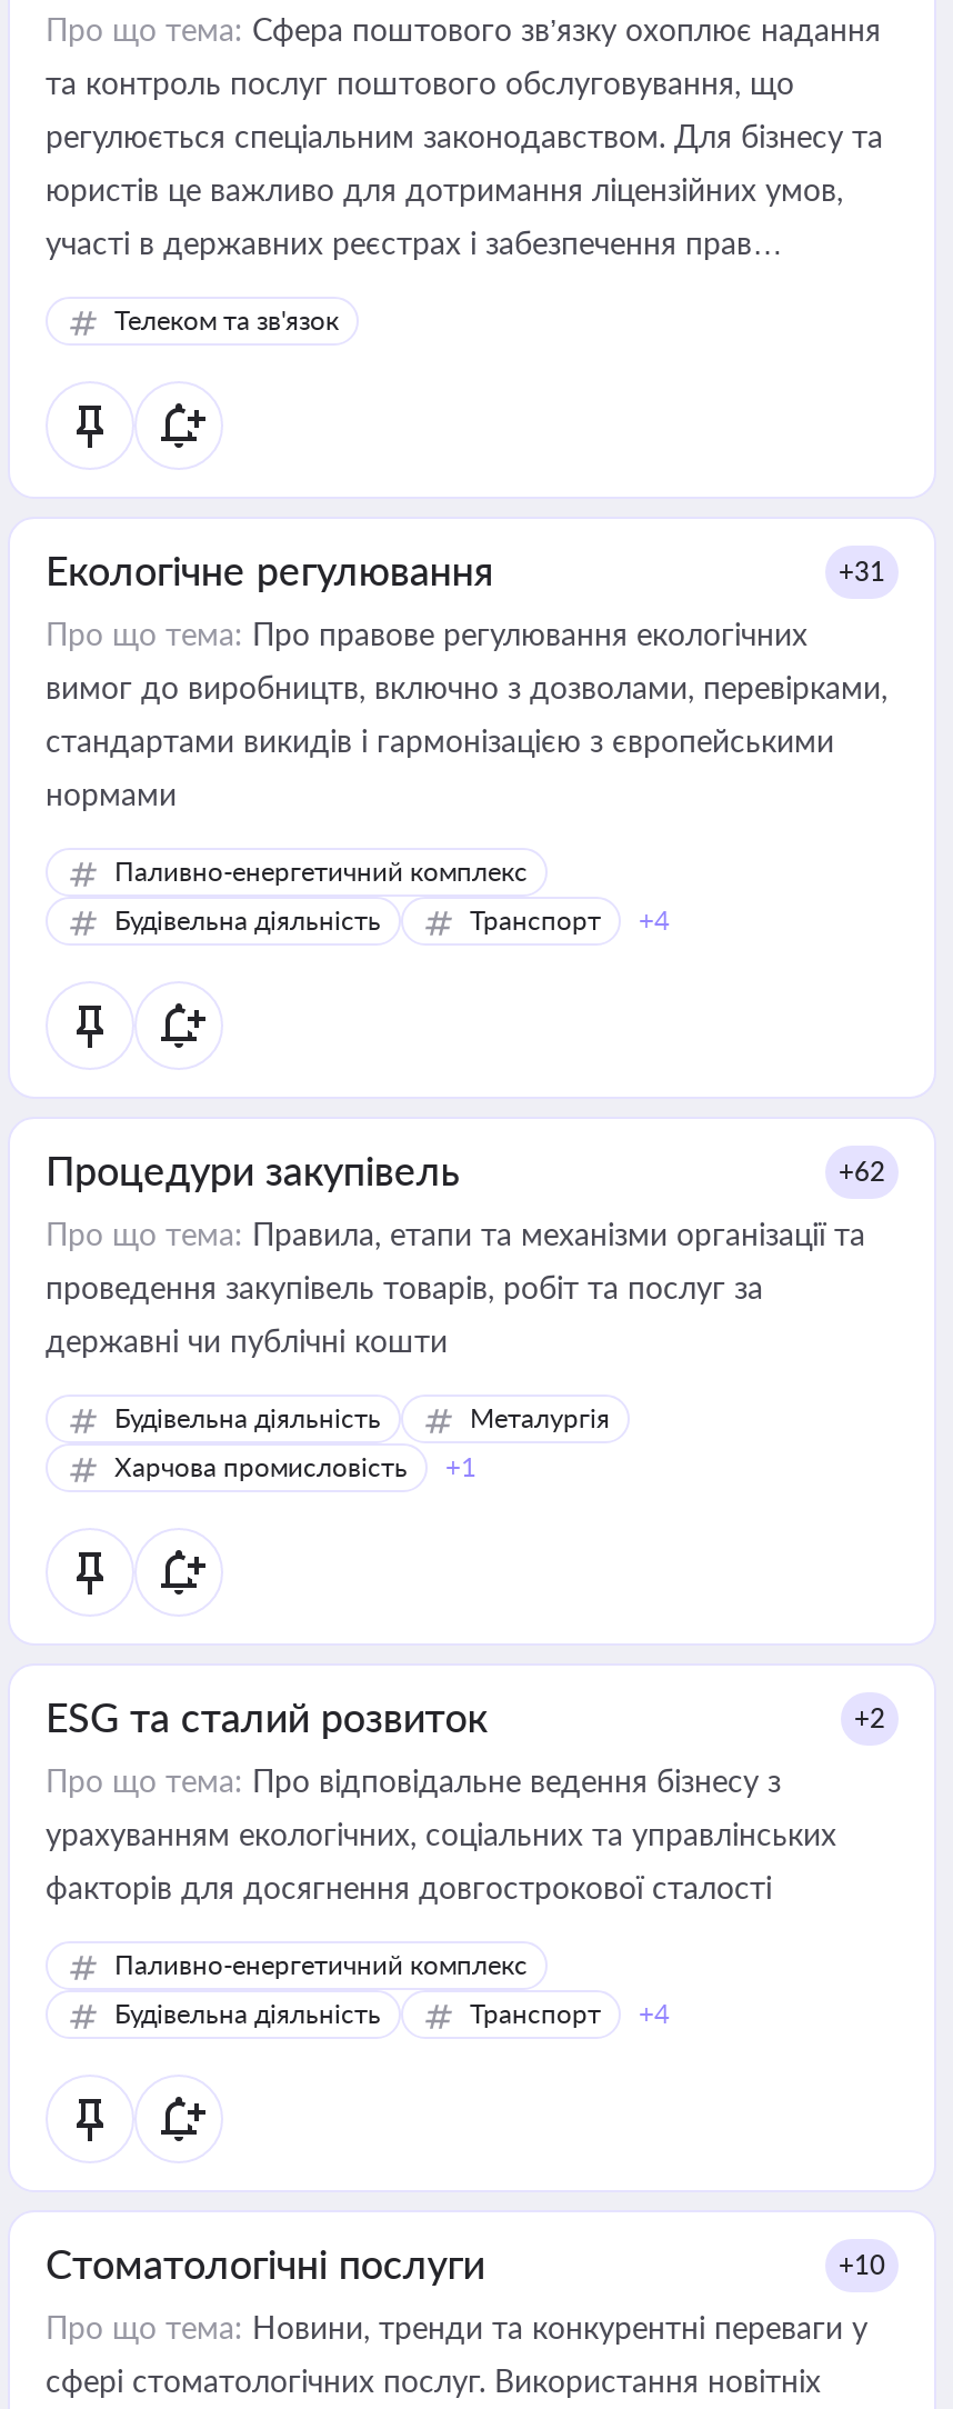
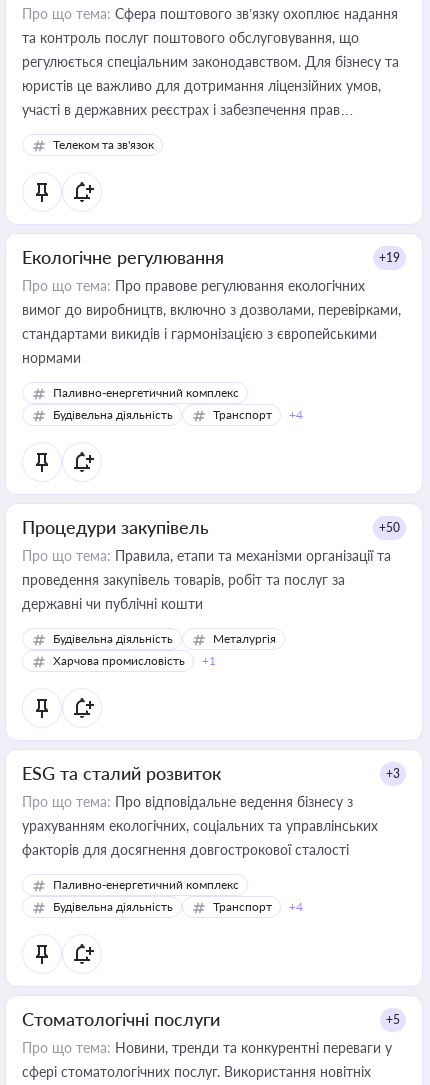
[839,554,885,588] +31 -> [379,250,400,265] +19
[839,1154,885,1188] +62 -> [379,520,400,535] +50
[854,1701,885,1735] +2 -> [386,766,400,781] +3
[839,2248,885,2281] +10 -> [386,1012,400,1027] +5

